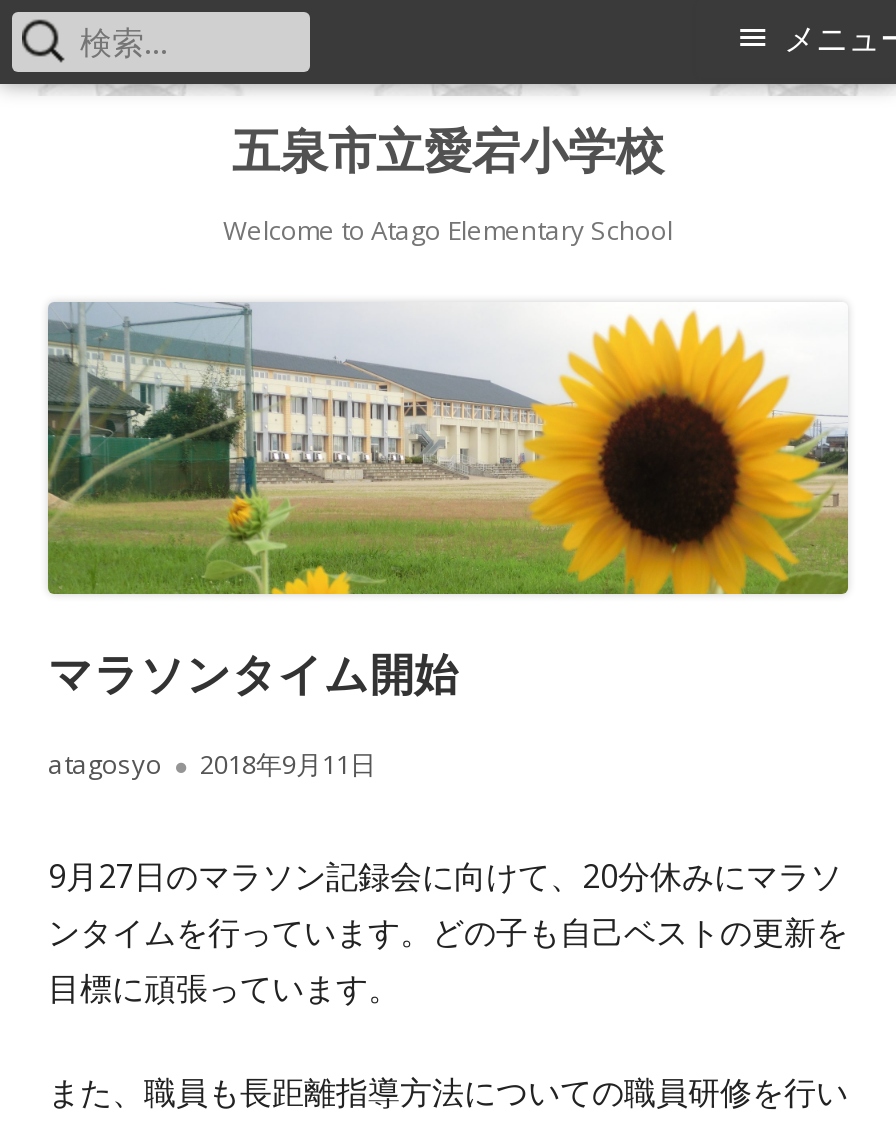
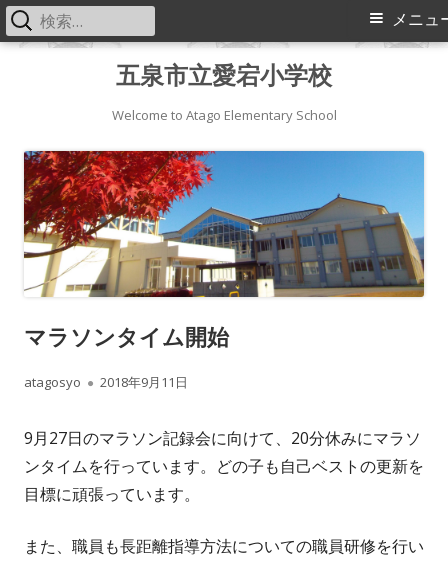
[46,302,850,596] [image] -> [23,150,425,298] [image]

